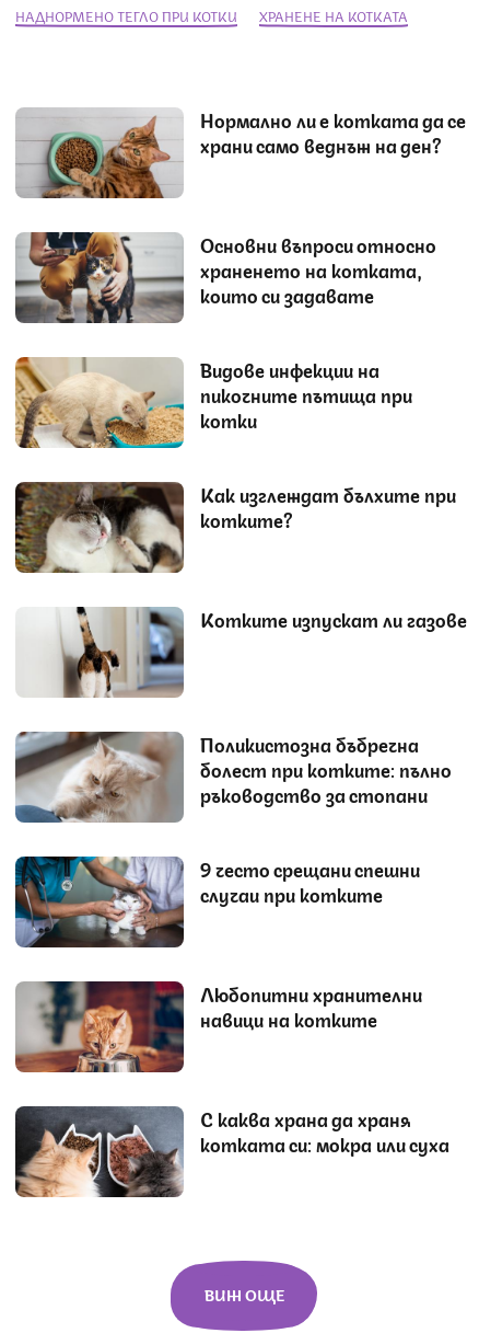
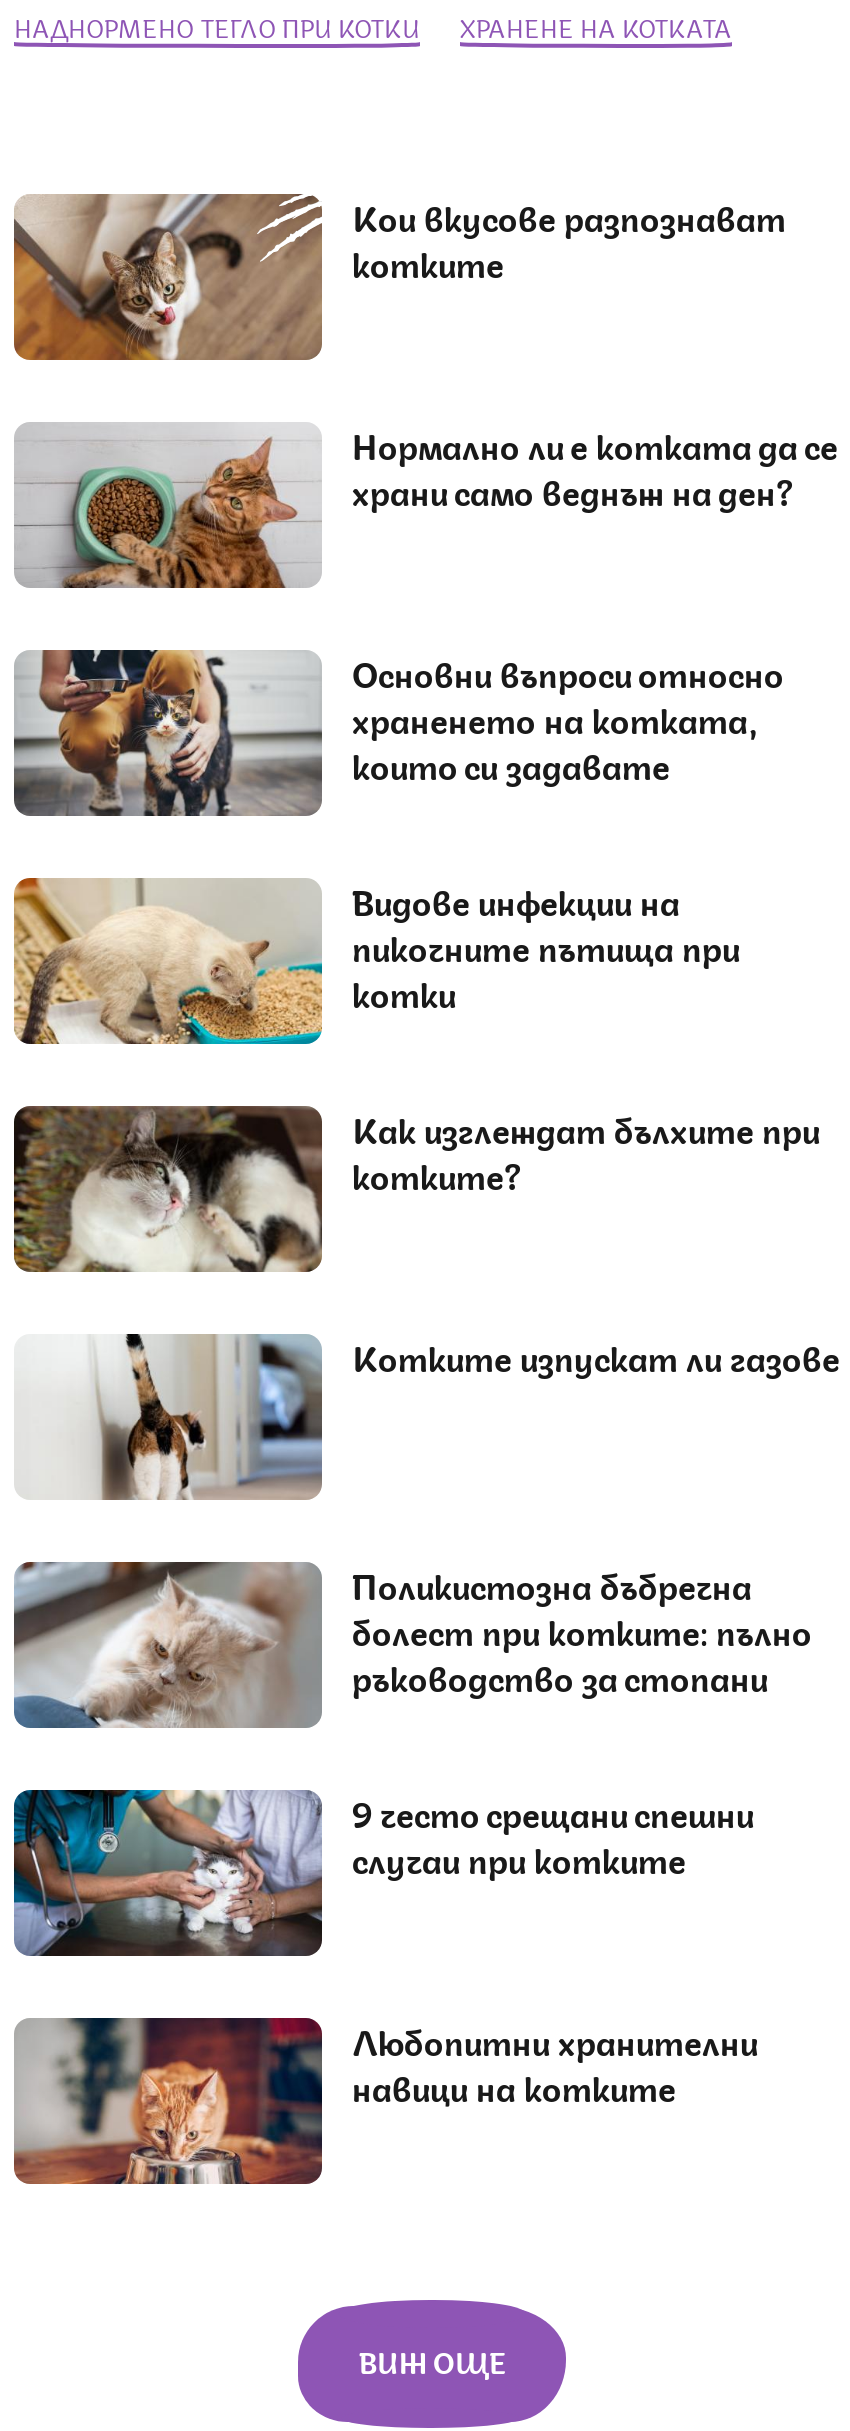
none -> [12,191,786,362] [image] | Кои вкусове разпознават | котките
moved [20,106,467,1031] -> [22,419,840,2109]: [image] | Нормално ли е котката да се | храни само веднъж на ден? | ... | Любопитни хранителни | навици на котките
[14,1105,449,1198] [image] | С каква храна да храня | котката си: мокра или суха -> none

